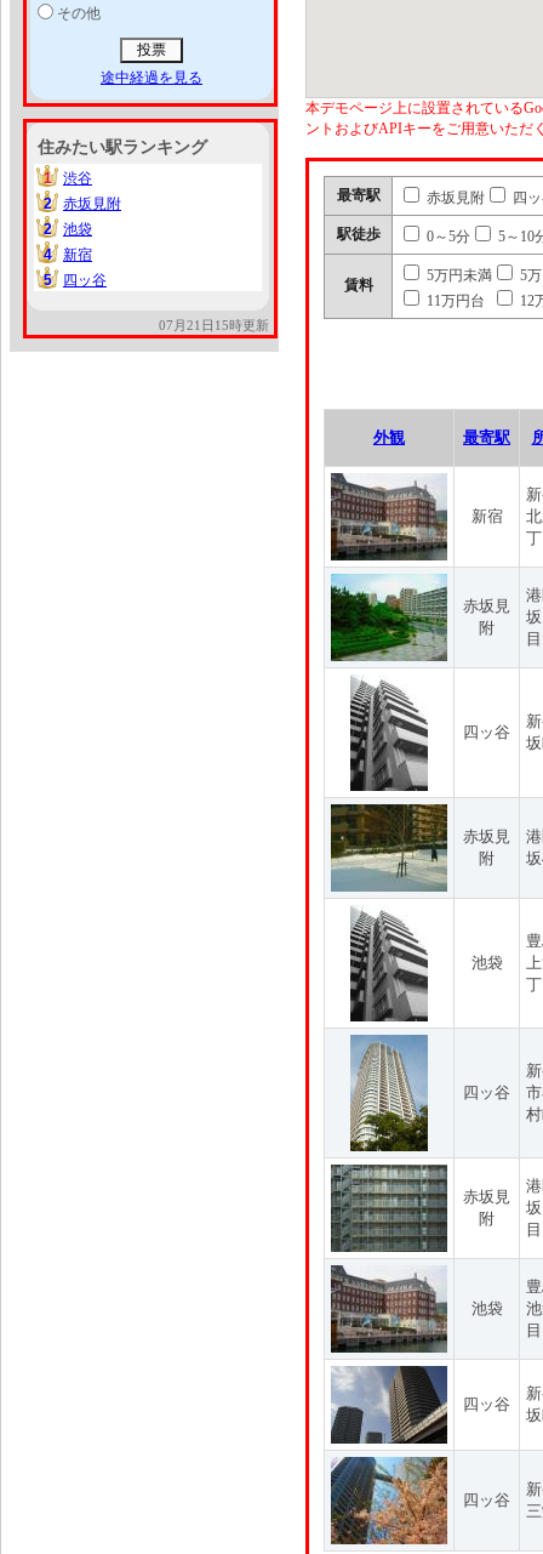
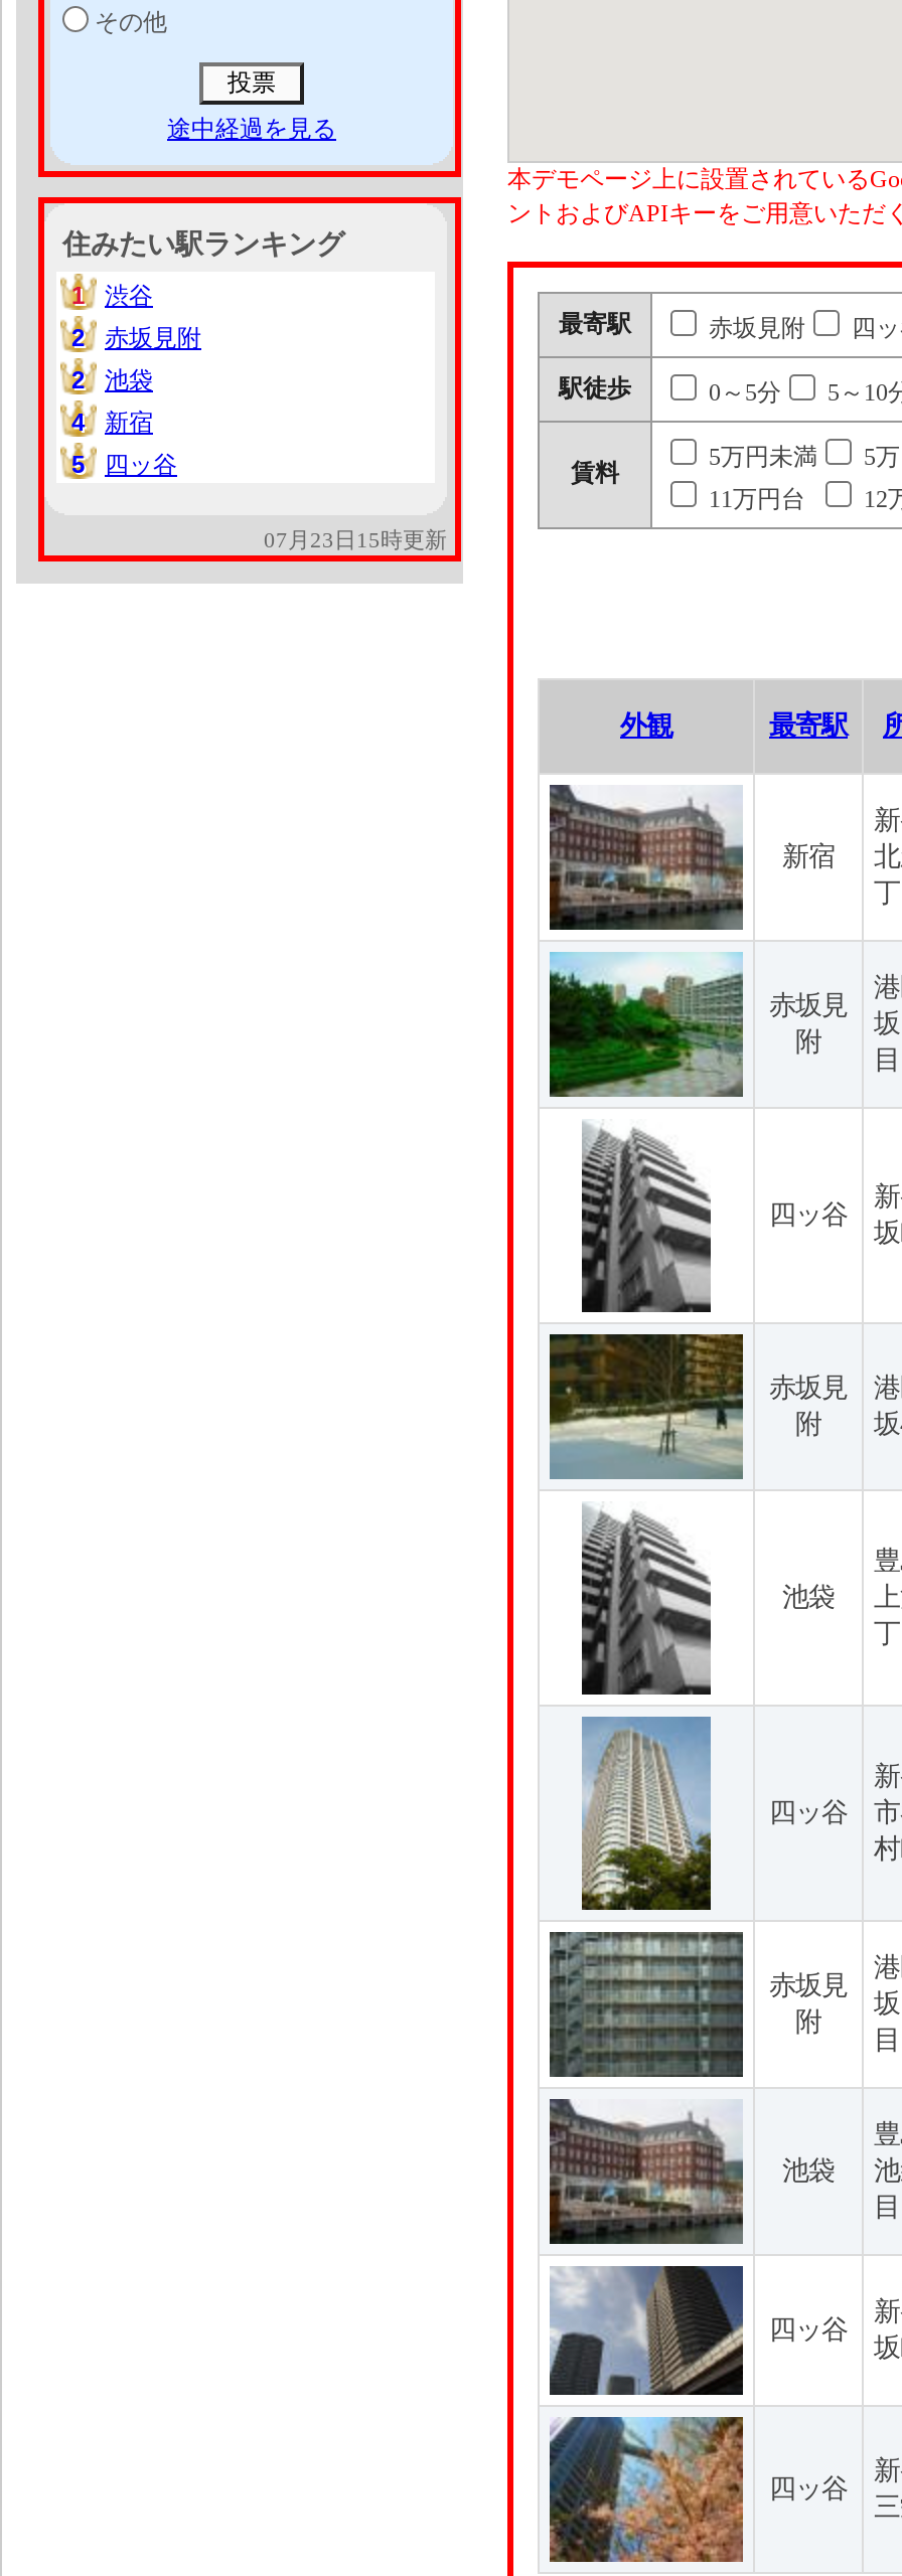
[159,318,269,332] 07月21日15時更新 -> [264,527,447,551] 07月23日15時更新

